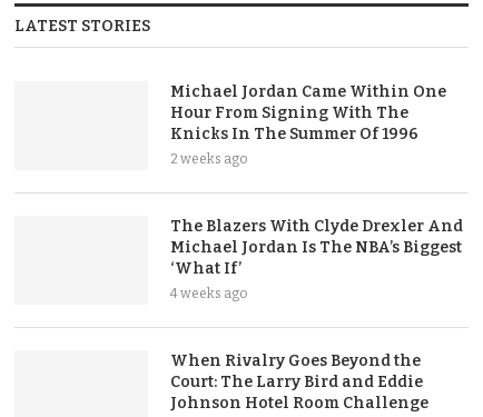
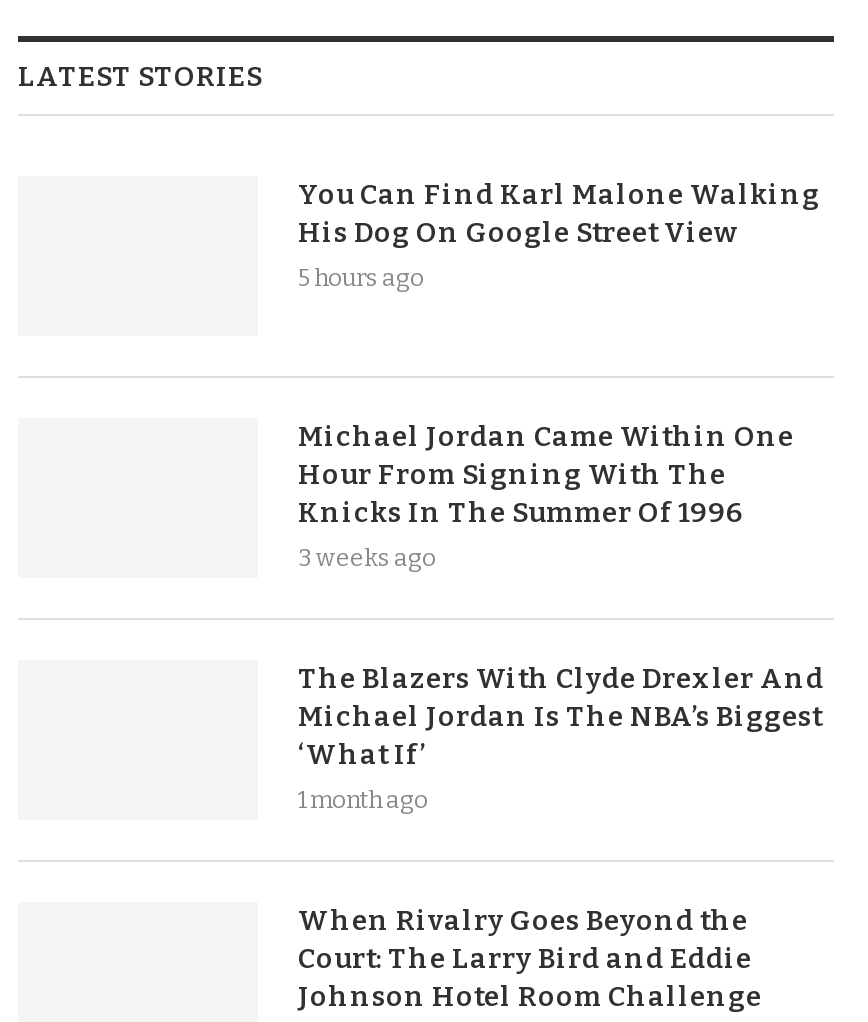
none -> [298,178,820,292] You Can Find Karl Malone Walking | His Dog On Google Street View | 5 hours ago
[170,151,247,167] 2 weeks ago -> [298,544,436,572] 3 weeks ago
[170,286,247,301] 4 weeks ago -> [298,786,428,814] 1 month ago

